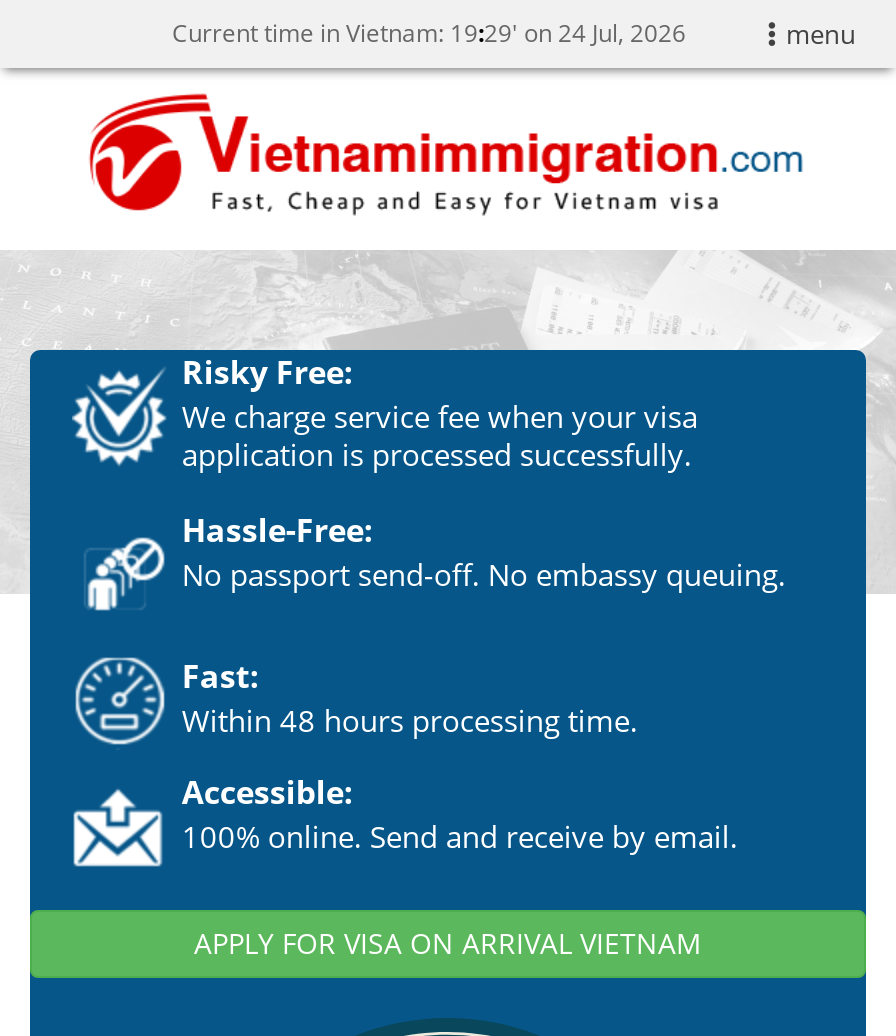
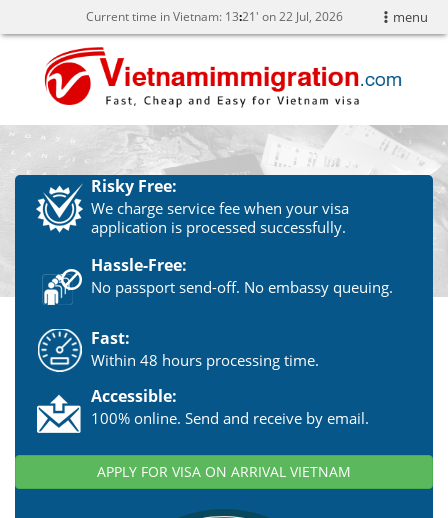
[172,16,686,50] Current time in Vietnam: 19:29' on 24 Jul, 2026 -> [86,8,343,25] Current time in Vietnam: 13 21' on 22 Jul, 2026

